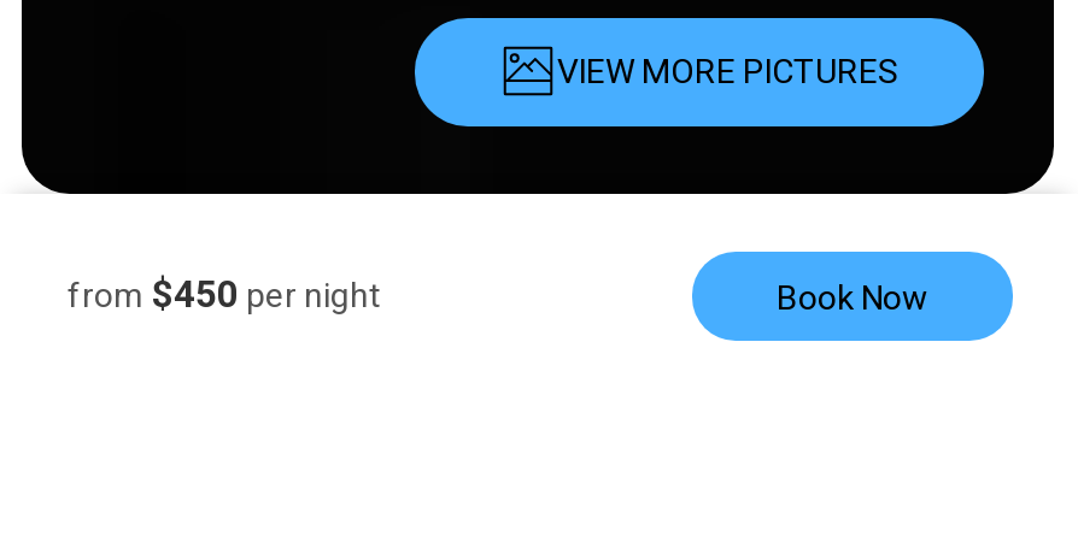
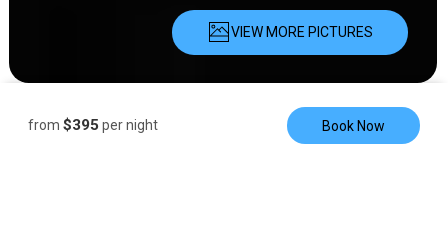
[68,273,381,317] from $450 per night -> [28,116,158,134] from $395 per night

